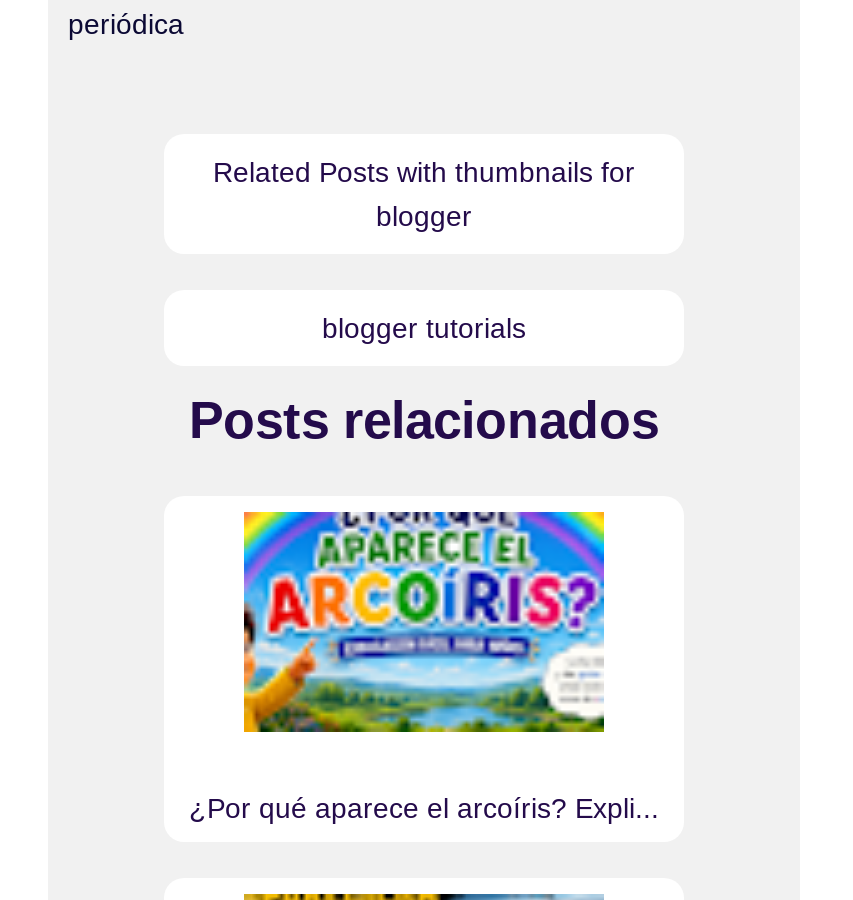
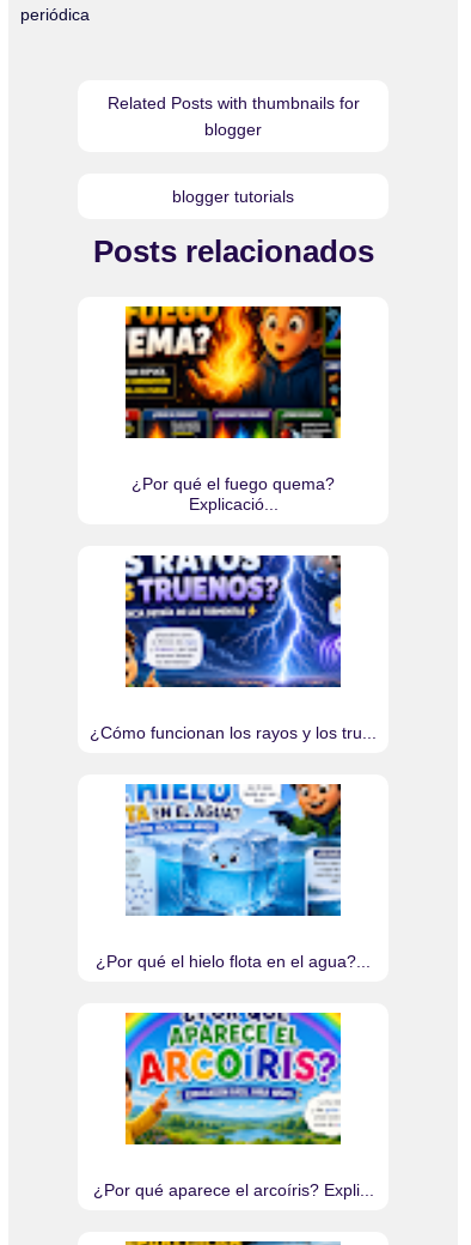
none -> [90,554,377,742] [image] | ¿Cómo funcionan los rayos y los tru...
none -> [96,783,371,971] [image] | ¿Por qué el hielo flota en el agua?...
none -> [124,305,342,514] [image] | ¿Por qué el fuego quema? | Explicació...

